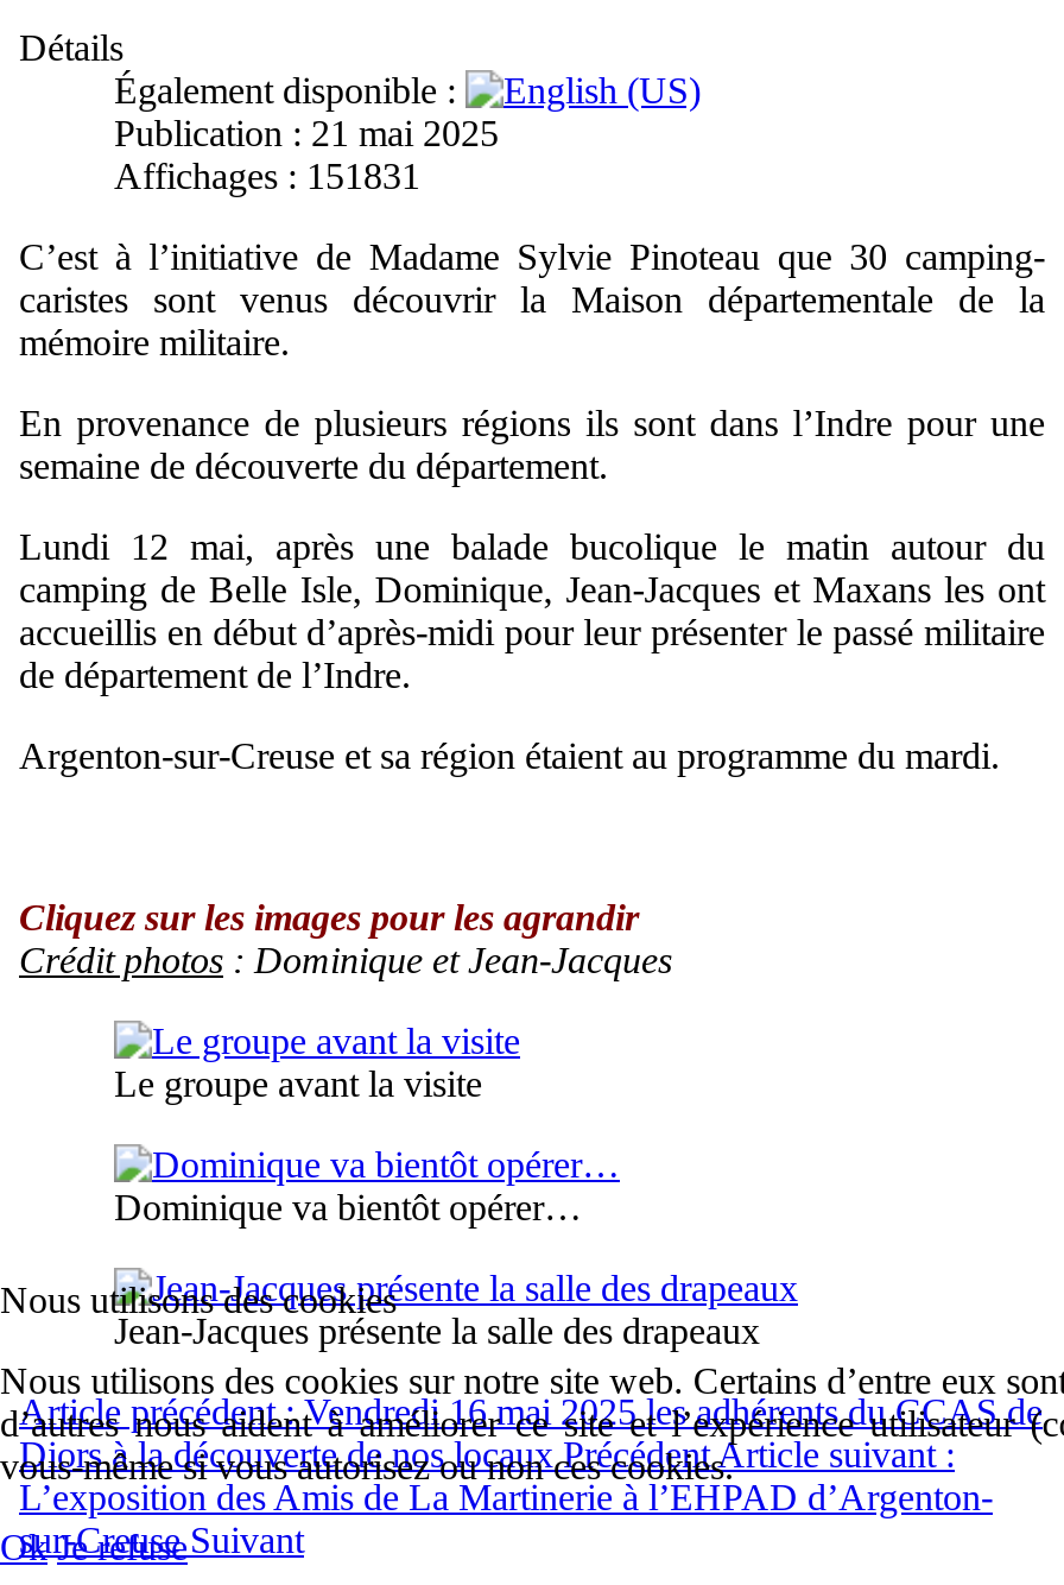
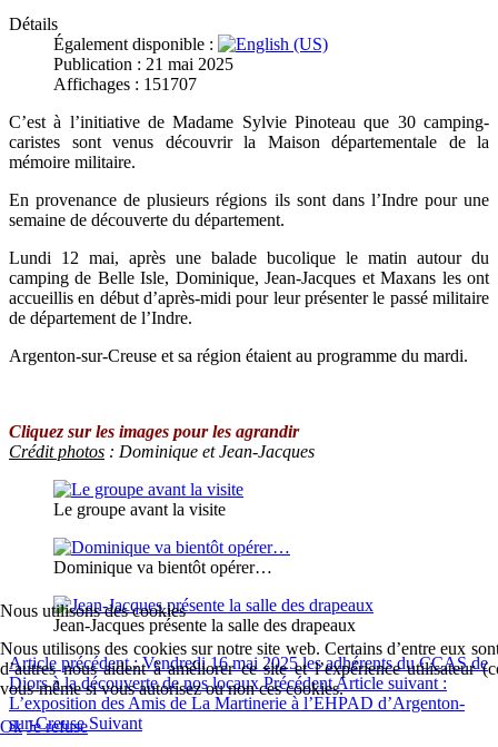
[114,156,420,197] Affichages : 151831 -> [53,75,197,94] Affichages : 151707

